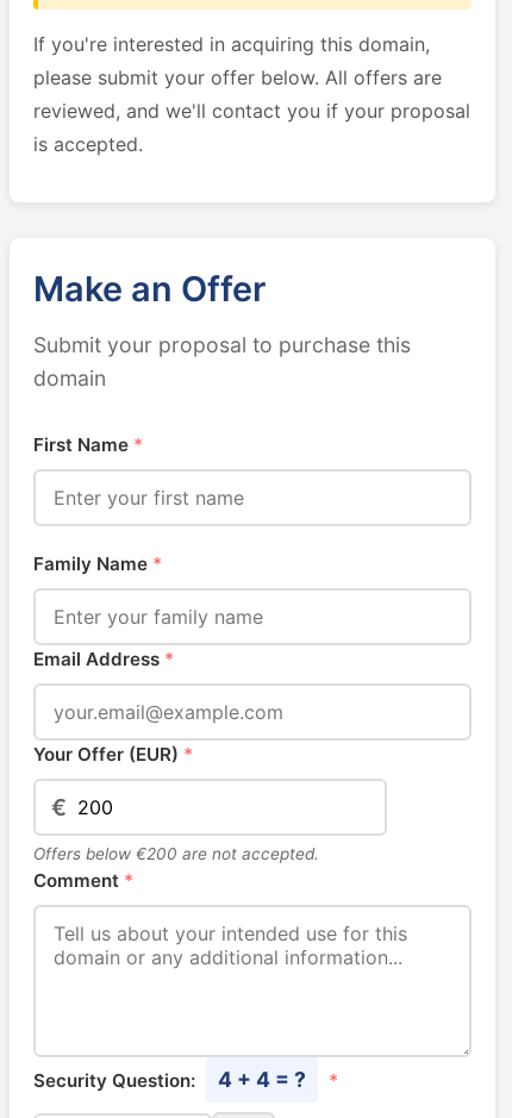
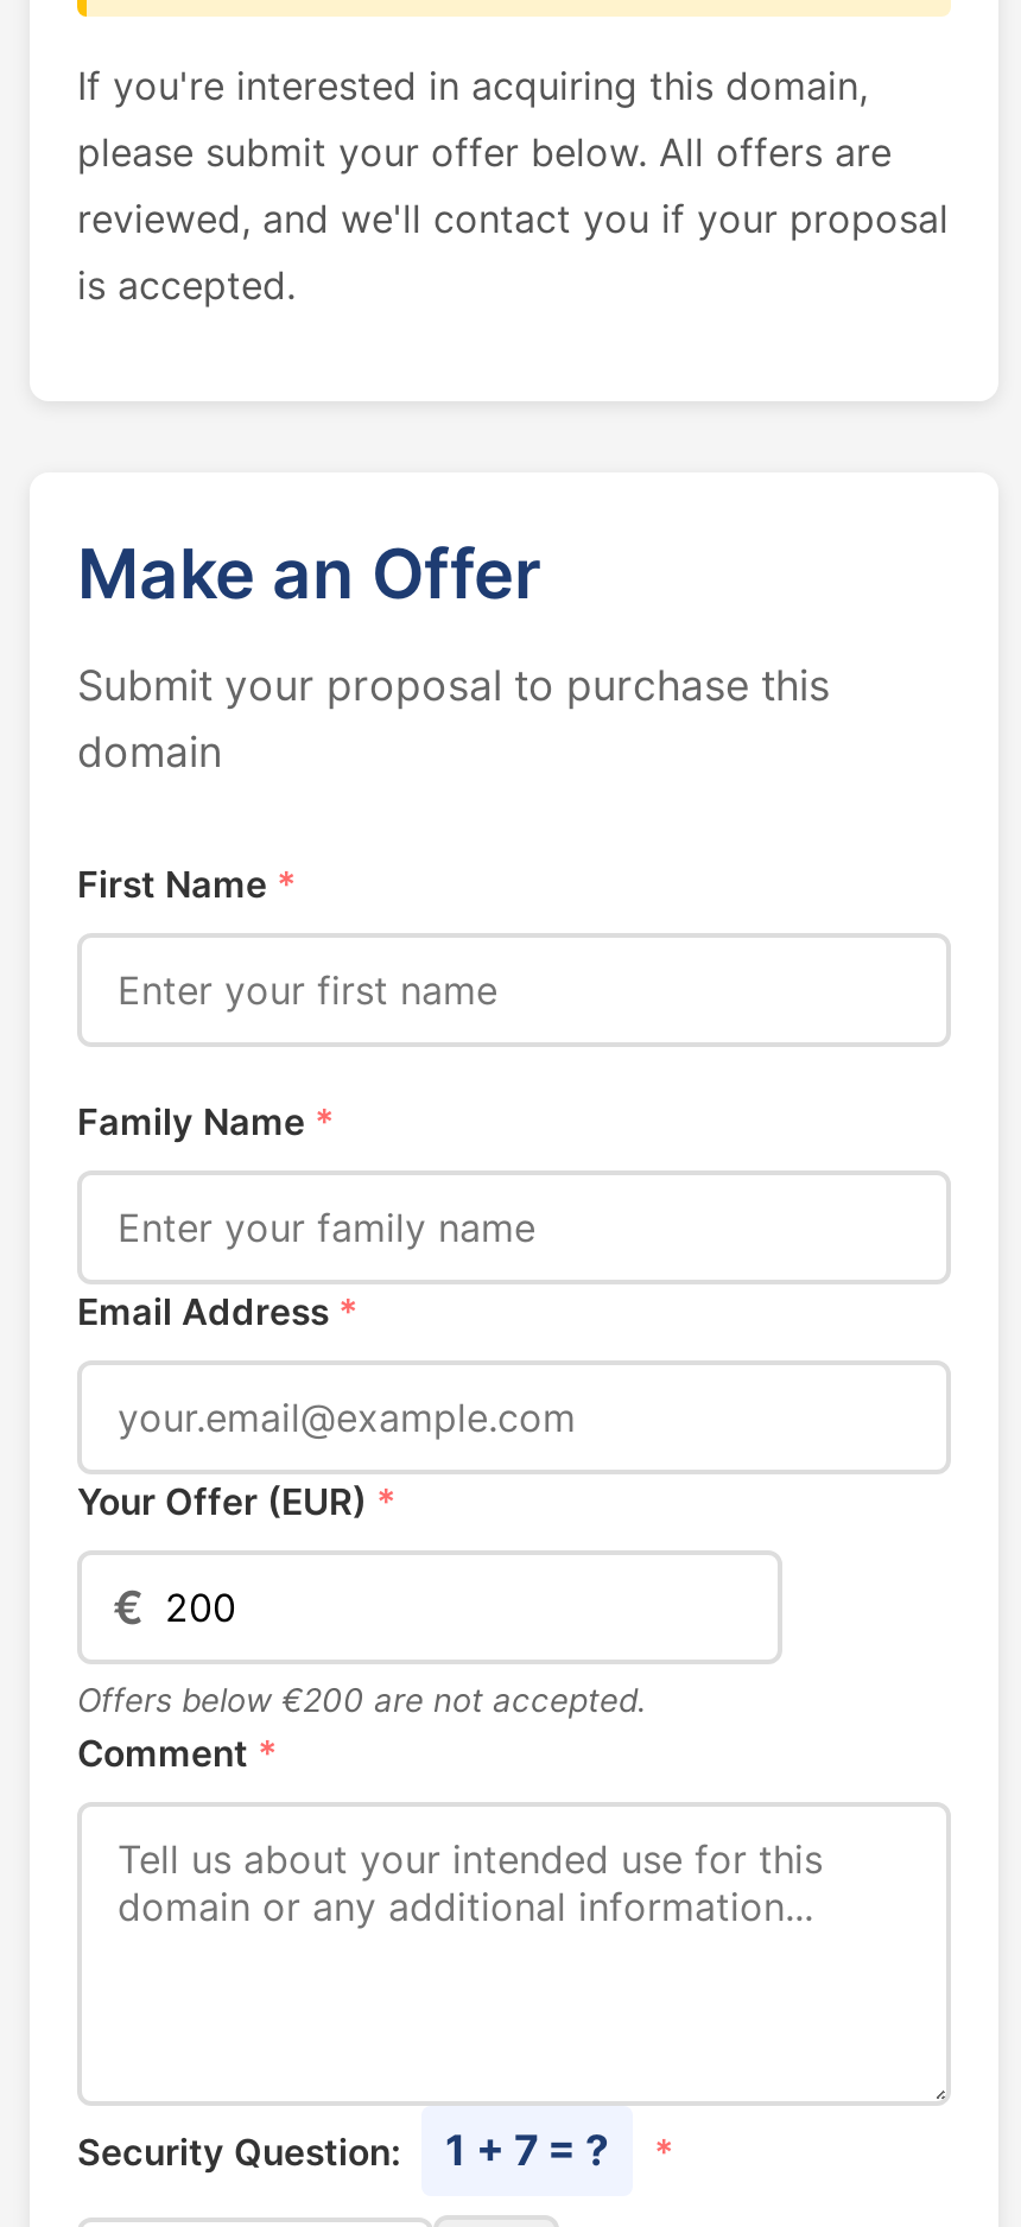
[218,1067,306,1092] 4 + 4 = ? -> [445,2125,609,2175] 1 + 7 = ?

